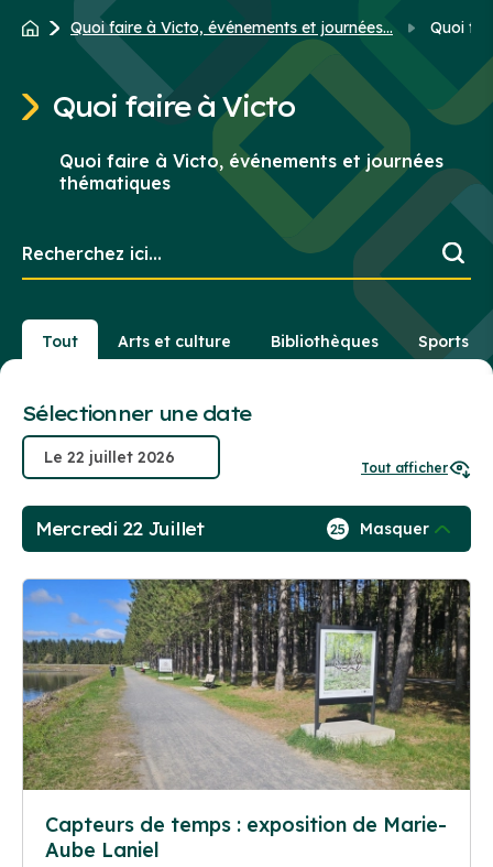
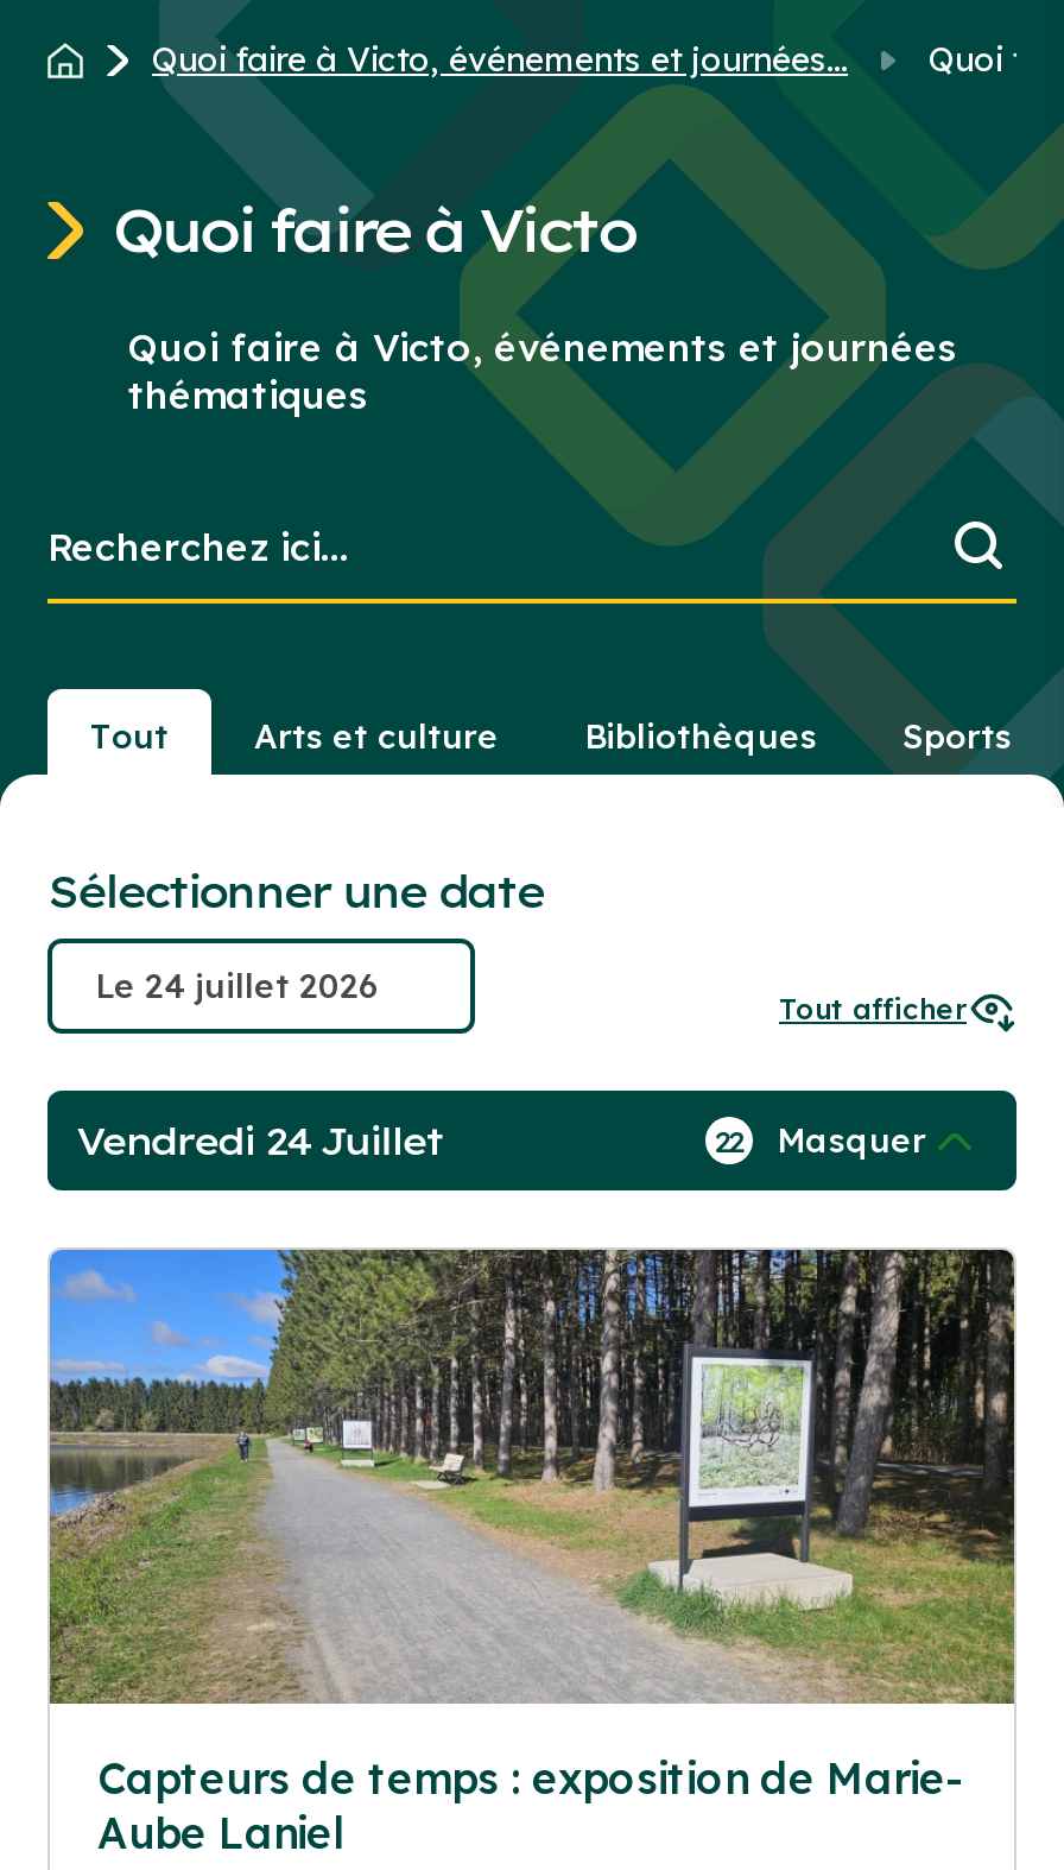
[35,518,204,540] Mercredi 22 Juillet -> [76,1117,443,1165] Vendredi 24 Juillet
[330,519,429,539] 25 Masquer -> [714,1120,926,1162] 22 Masquer

